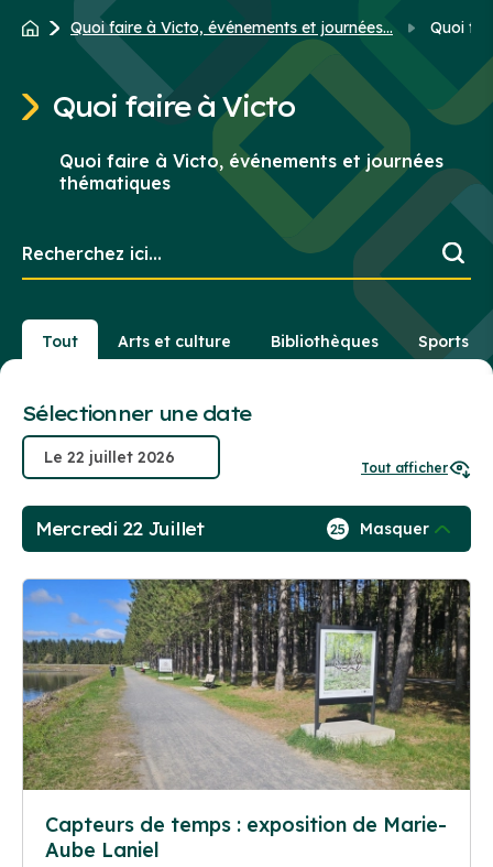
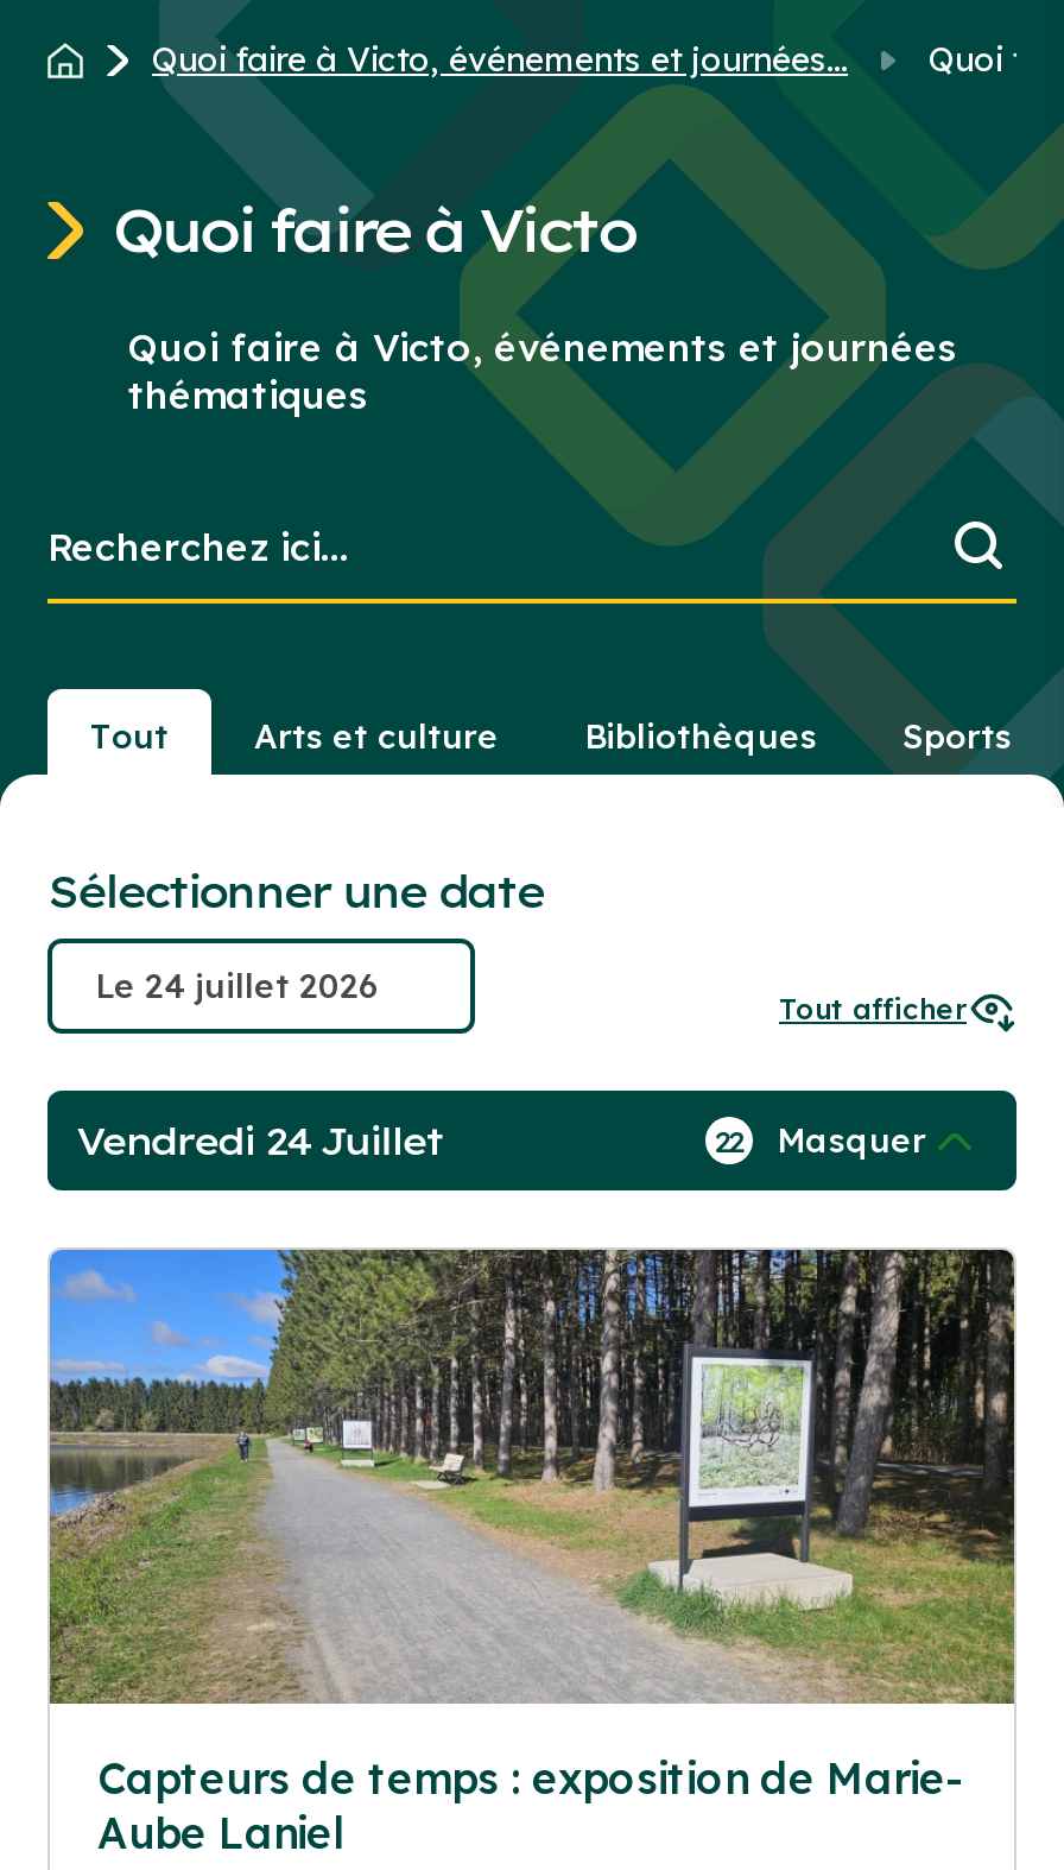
[35,518,204,540] Mercredi 22 Juillet -> [76,1117,443,1165] Vendredi 24 Juillet
[330,519,429,539] 25 Masquer -> [714,1120,926,1162] 22 Masquer

